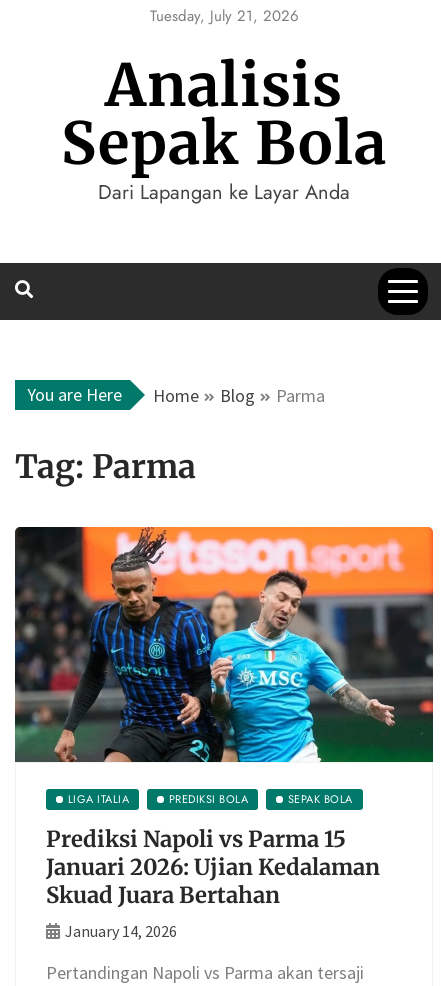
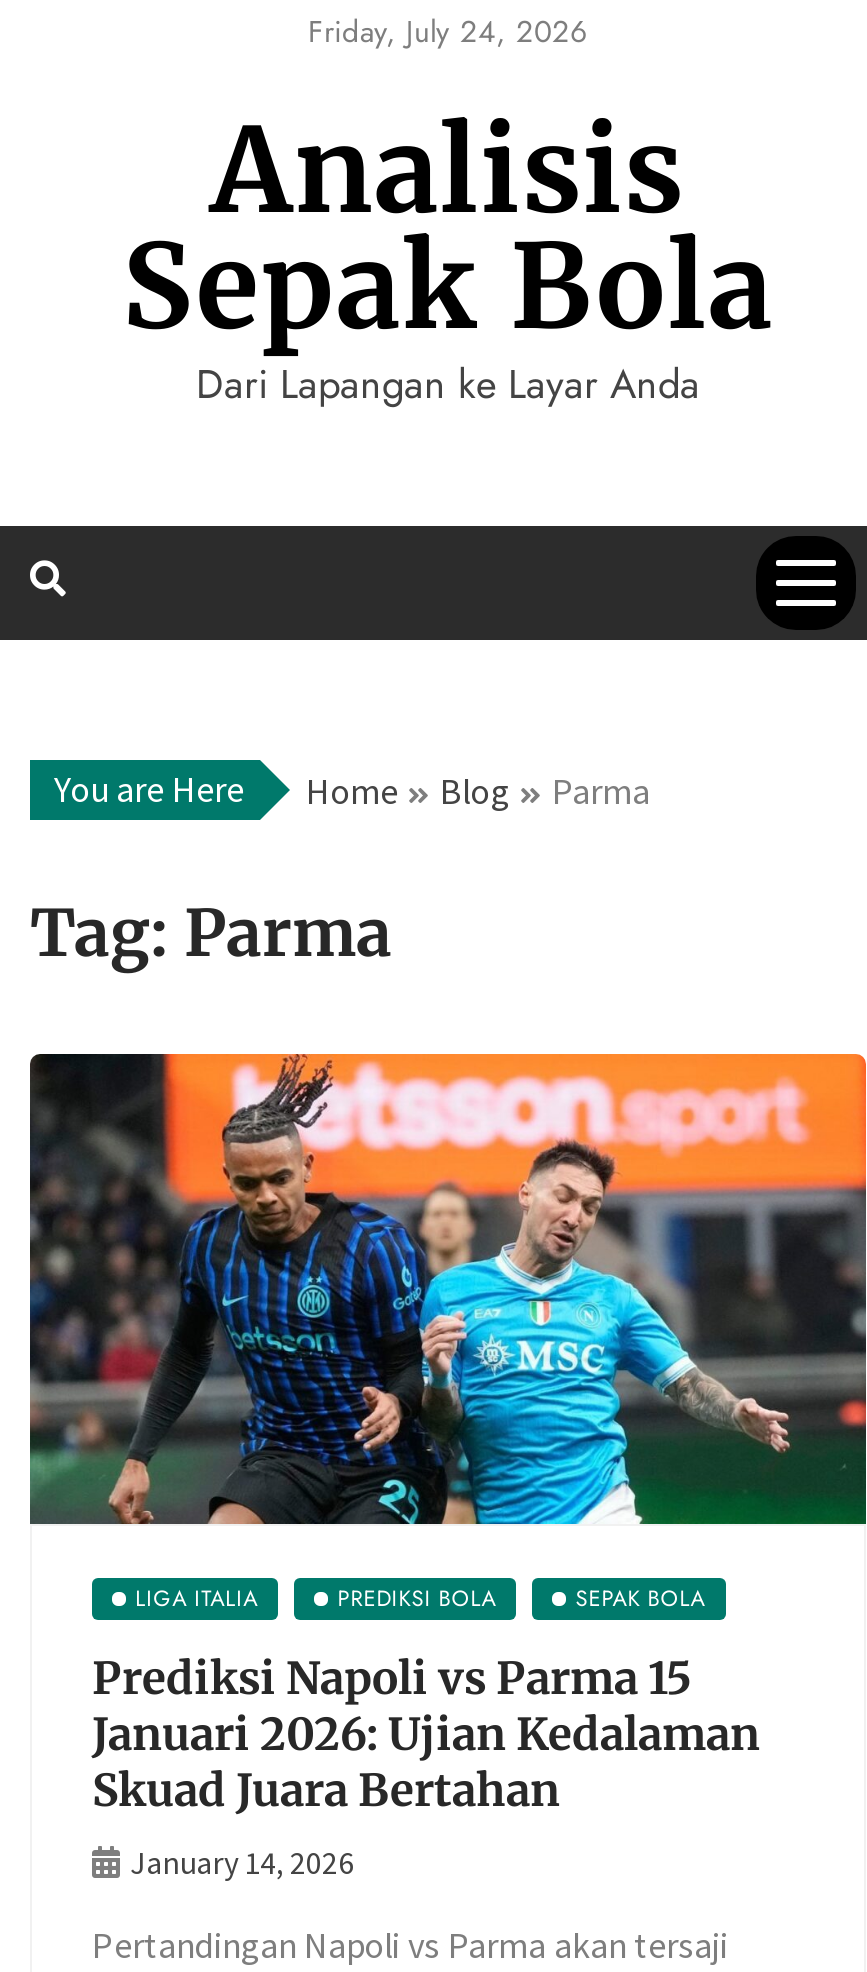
[149,5,298,27] Tuesday, July 21, 2026 -> [308,10,588,54] Friday, July 24, 2026

